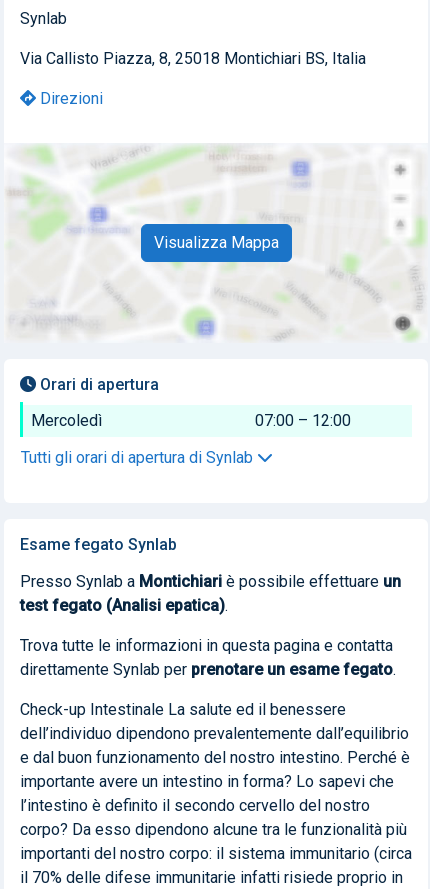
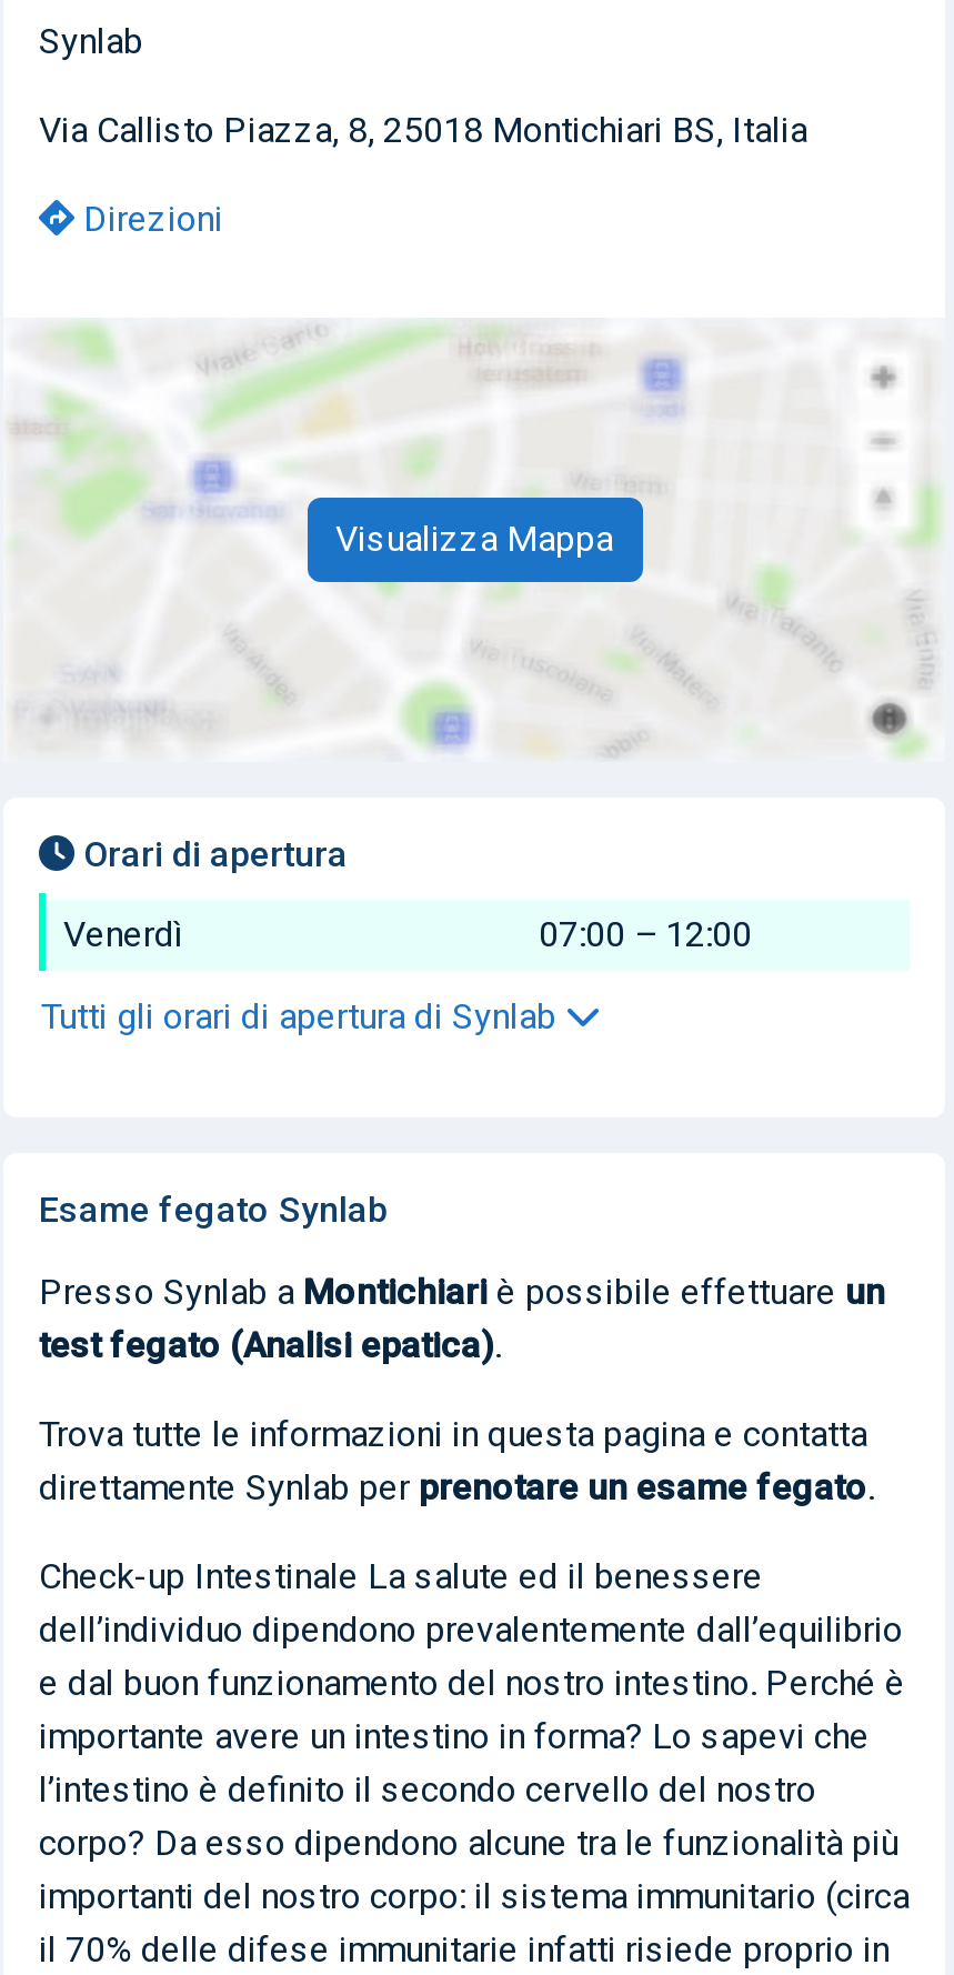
[31,410,102,429] Mercoledì -> [63,912,183,954] Venerdì

